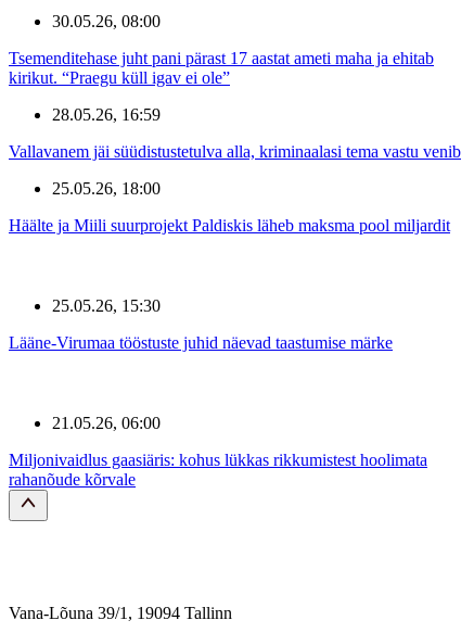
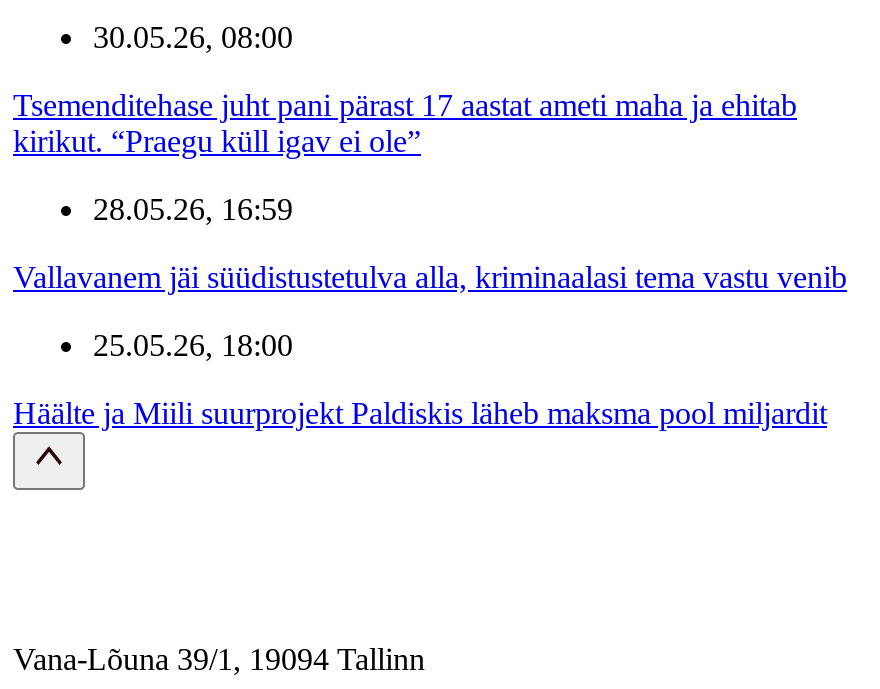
[9,296,393,352] 25.05.26, 15:30 | Lääne-Virumaa tööstuste juhid näevad taastumise märke -> none
[9,414,427,488] 21.05.26, 06:00 | Miljonivaidlus gaasiäris: kohus lükkas rikkumistest hoolimata | rahanõude kõrvale -> none

